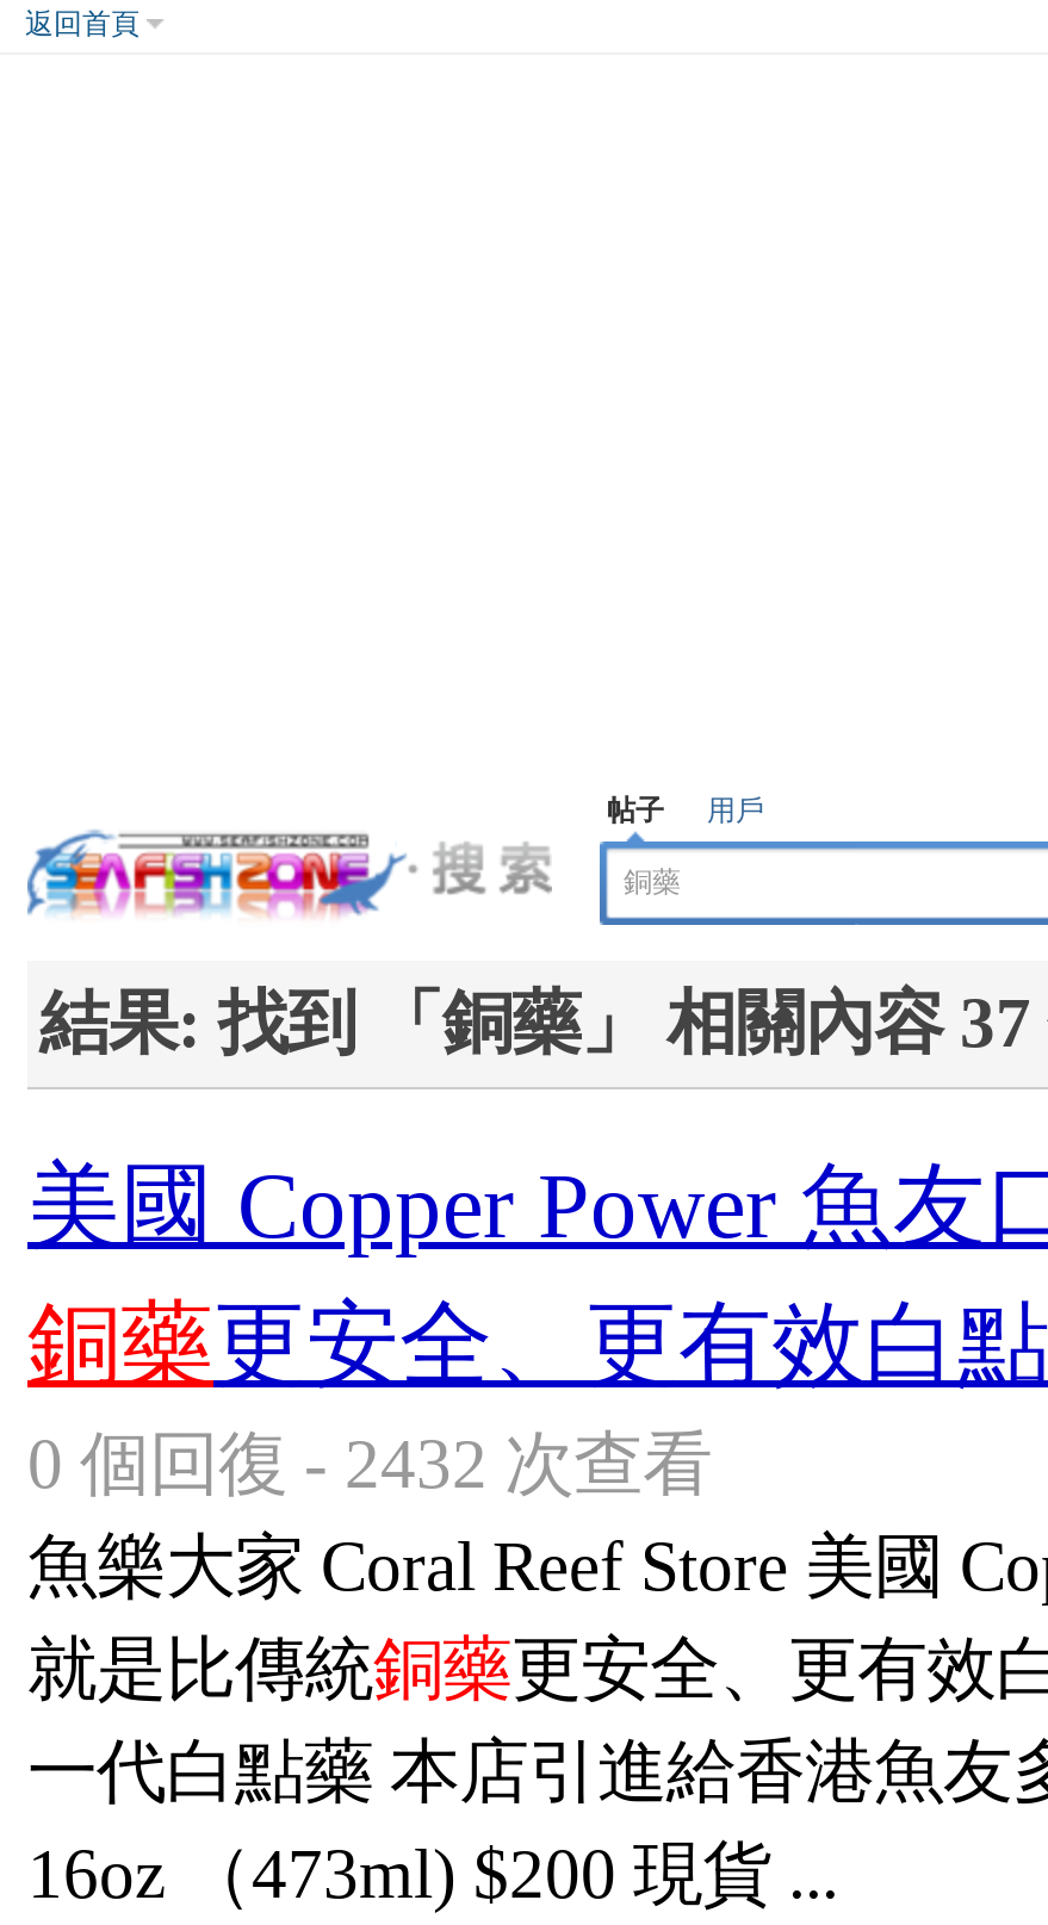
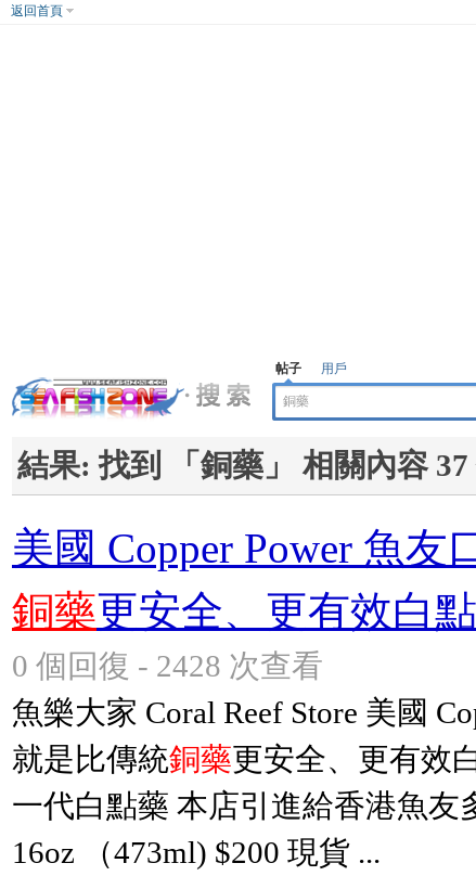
[27,1426,712,1502] 0 個回復 - 2432 次查看 -> [12,648,323,683] 0 個回復 - 2428 次查看

